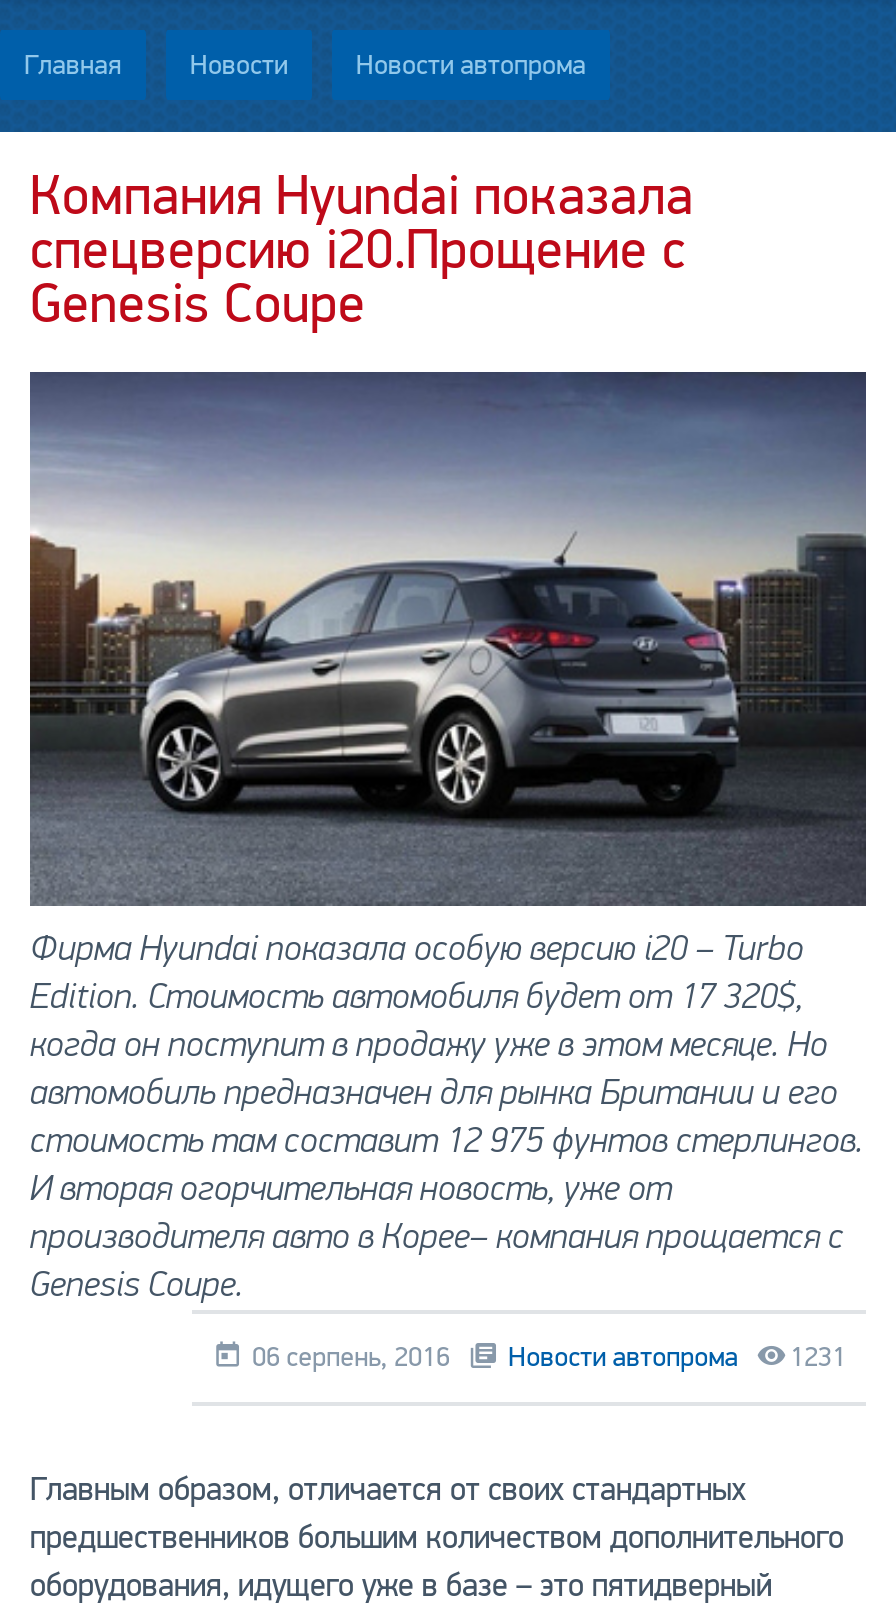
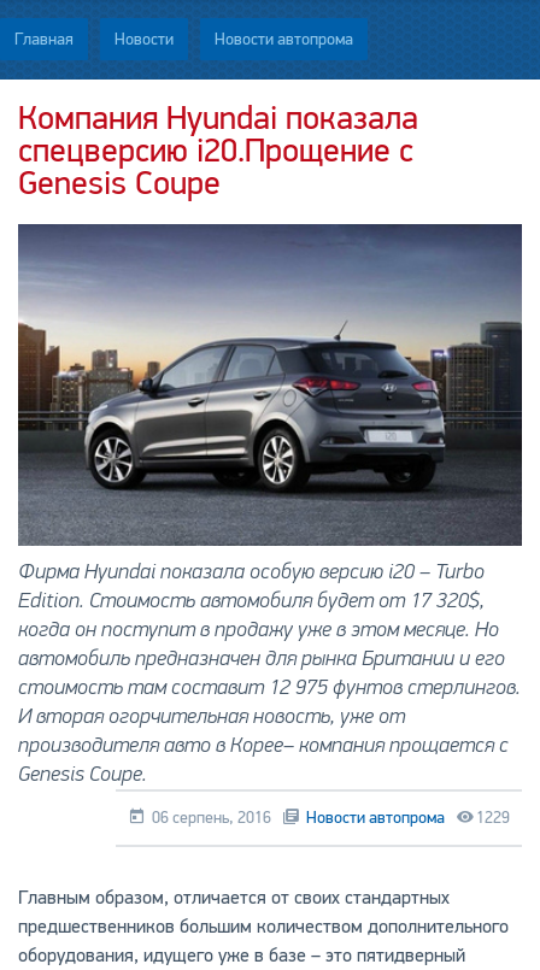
[246,1340,846,1374] 06 серпень, 2016 Новости автопрома 1231 -> [148,807,510,828] 06 серпень, 2016 Новости автопрома 1229

